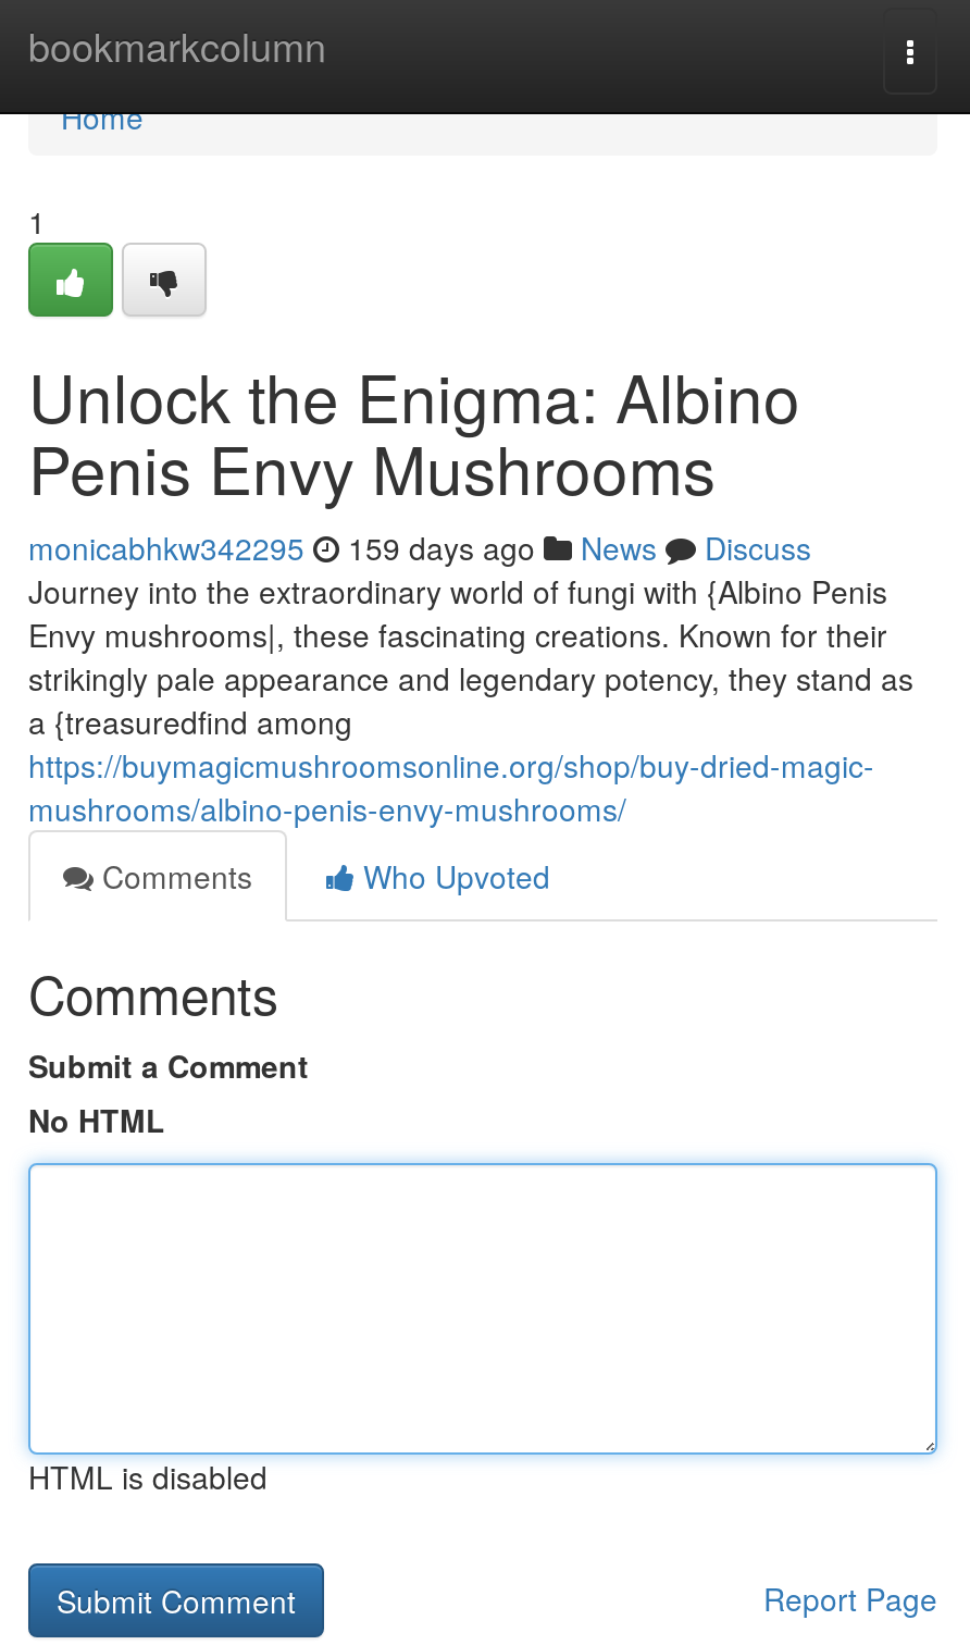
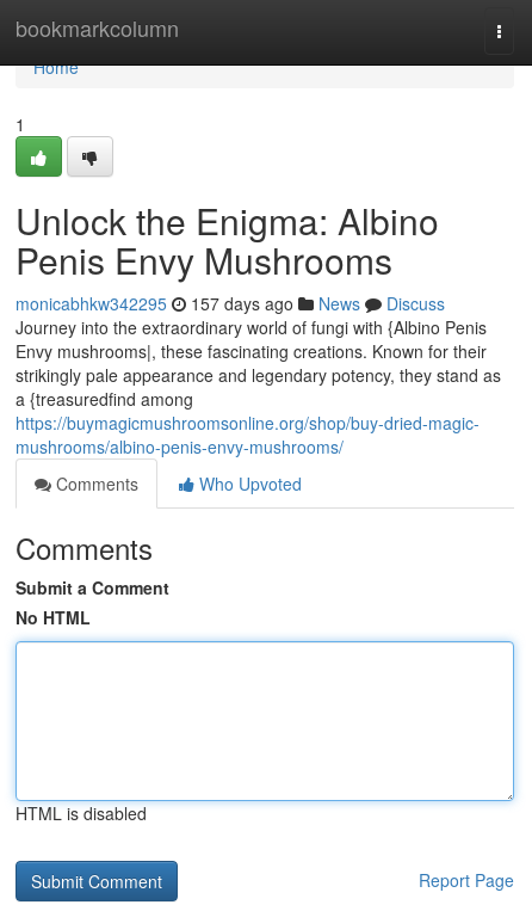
[28,525,811,569] monicabhkw342295 159 days ago News Discuss -> [16,291,445,315] monicabhkw342295 157 days ago News Discuss

